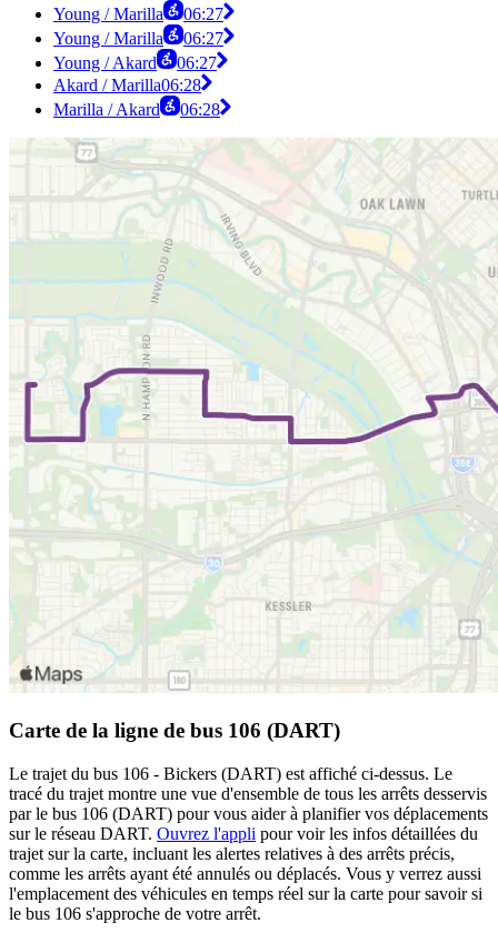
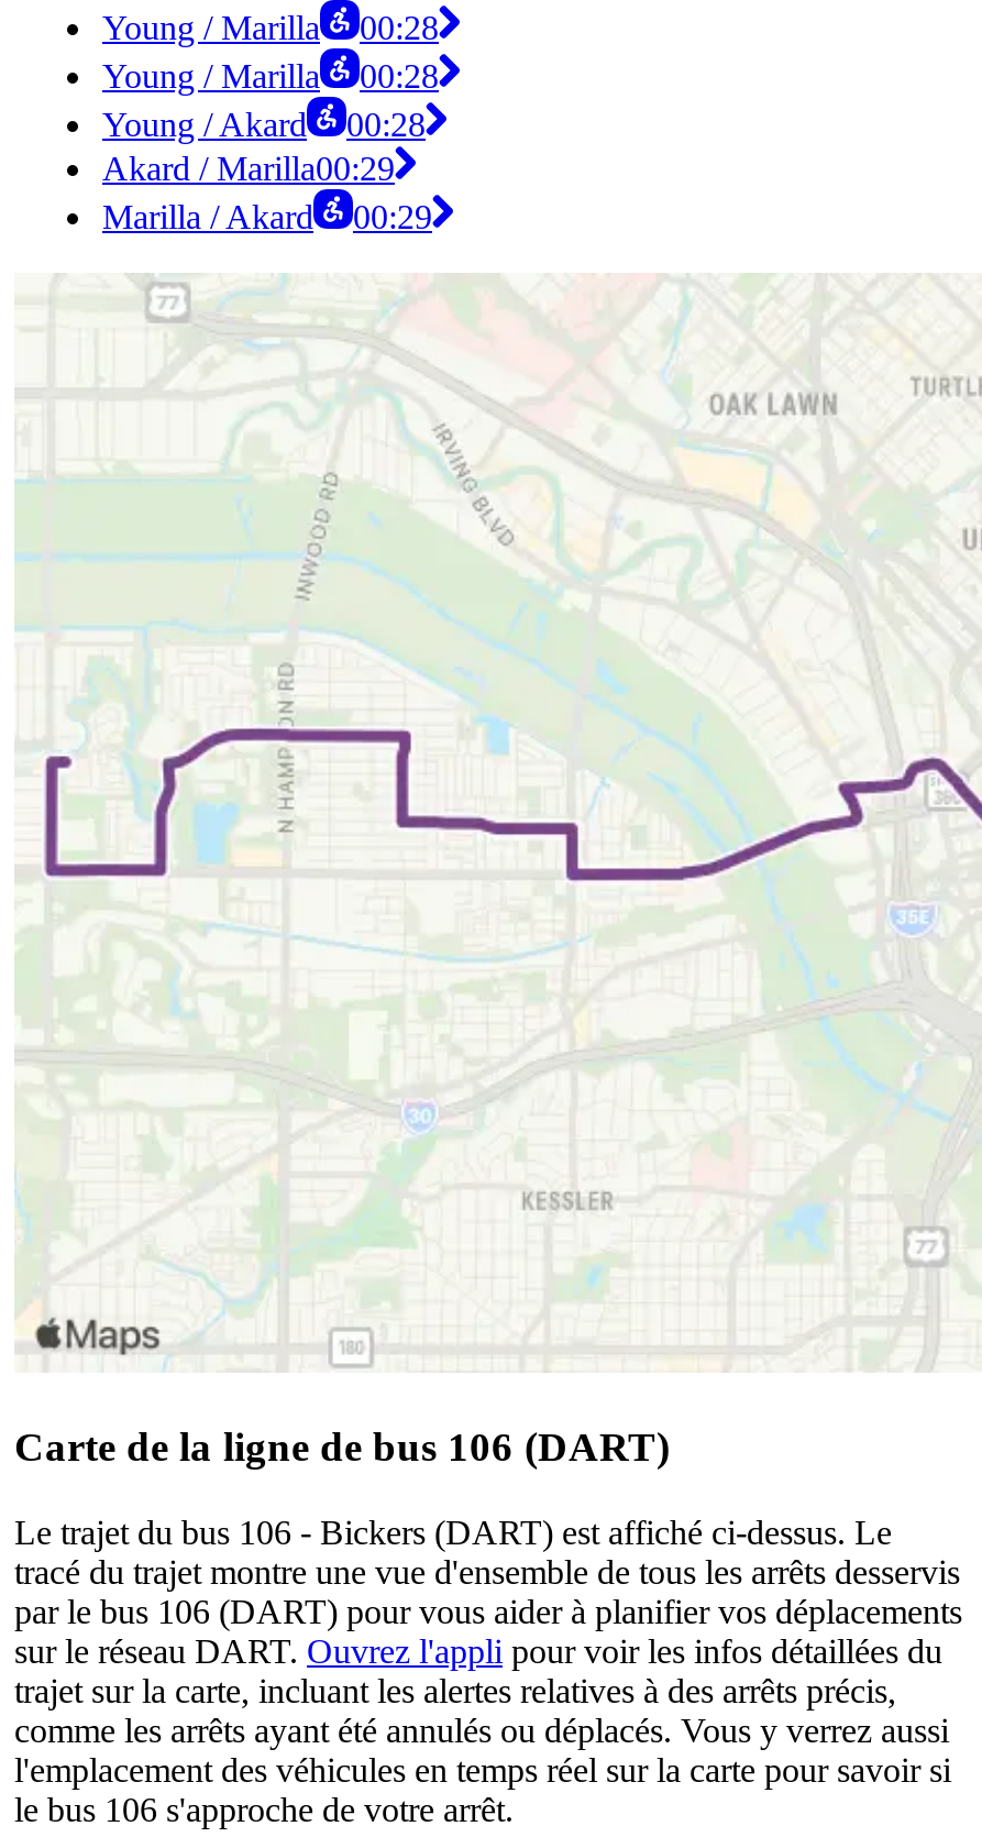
[53,5,223,24] Young / Marilla 06:27 -> [102,9,439,47] Young / Marilla 00:28
[53,29,223,48] Young / Marilla 06:27 -> [102,58,439,95] Young / Marilla 00:28
[53,54,217,72] Young / Akard 06:27 -> [102,106,426,143] Young / Akard 00:28
[53,76,201,95] Akard / Marilla06:28 -> [102,150,395,187] Akard / Marilla00:29
[53,100,220,119] Marilla / Akard 06:28 -> [102,198,432,236] Marilla / Akard 00:29

